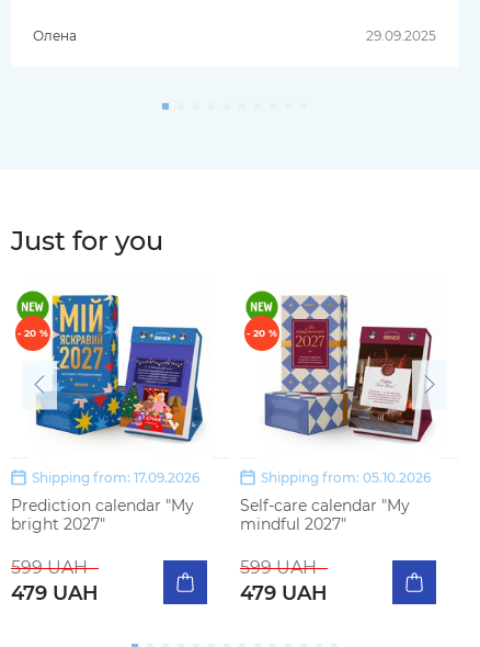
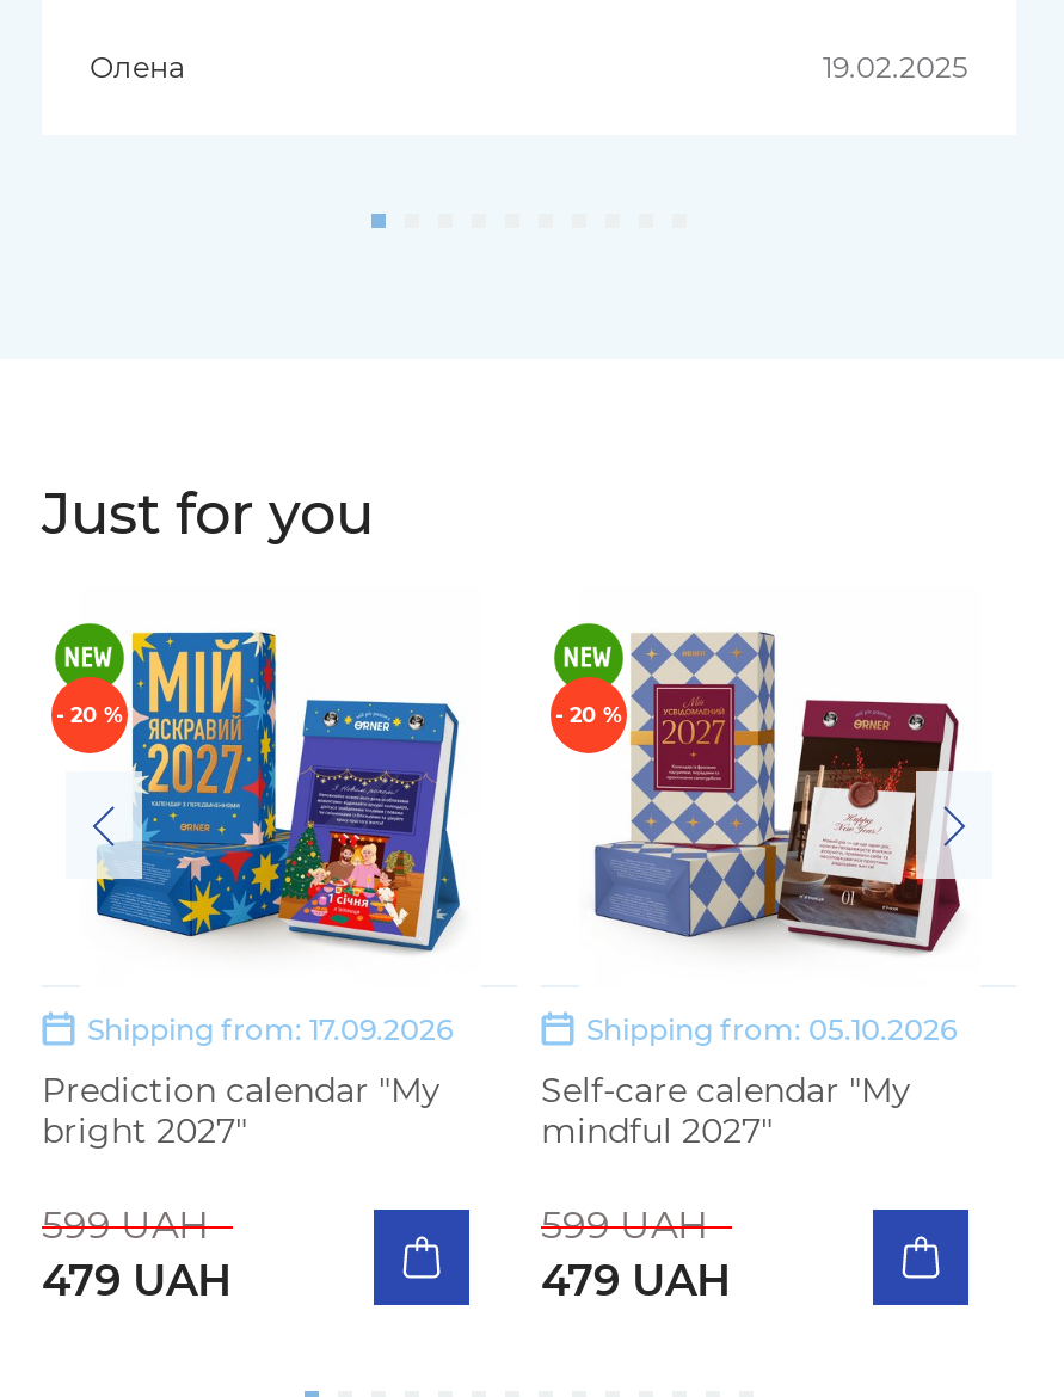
[366,28,436,44] 29.09.2025 -> [823,48,968,84] 19.02.2025

